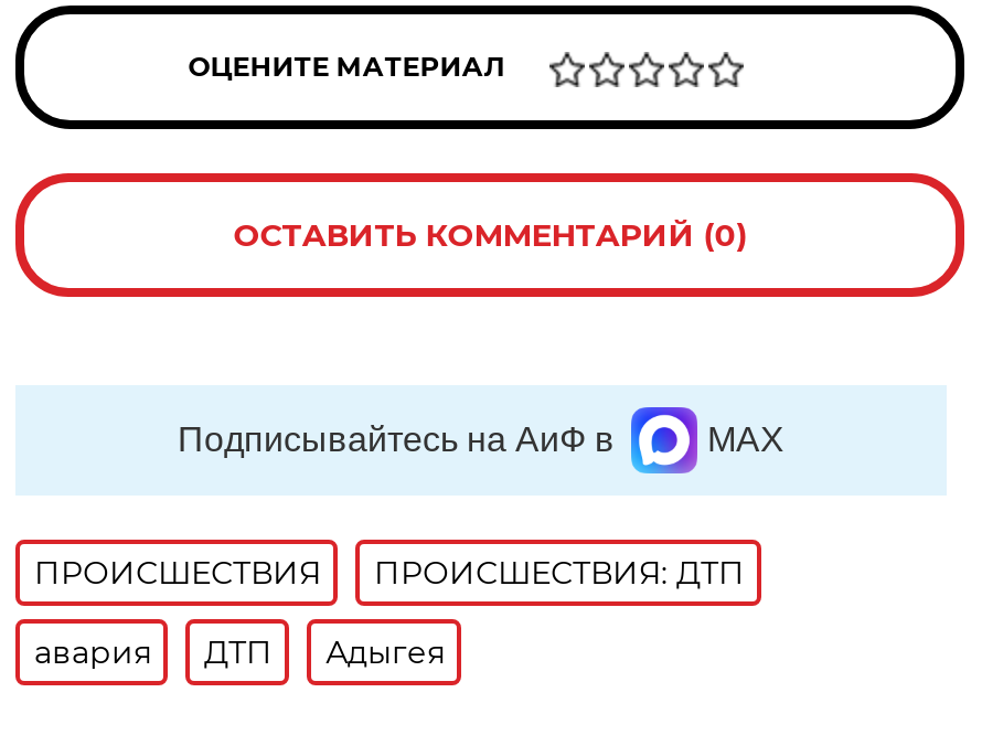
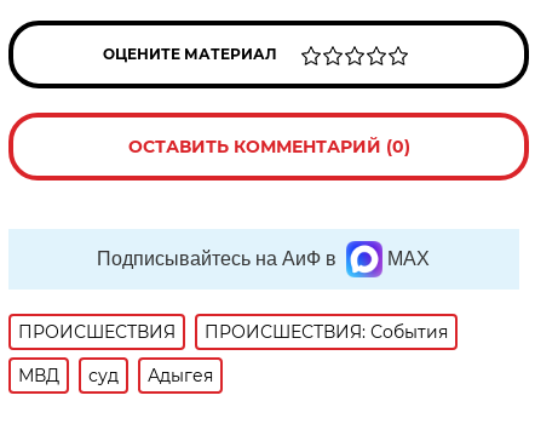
[374,552,745,592] ПРОИСШЕСТВИЯ: ДТП -> [205,321,448,343] ПРОИСШЕСТВИЯ: События
[34,632,272,672] авария | ДТП -> [19,364,119,386] МВД | суд

